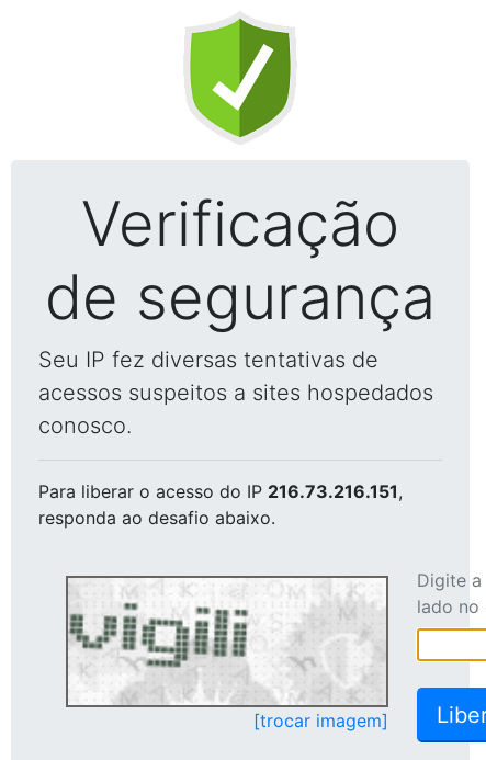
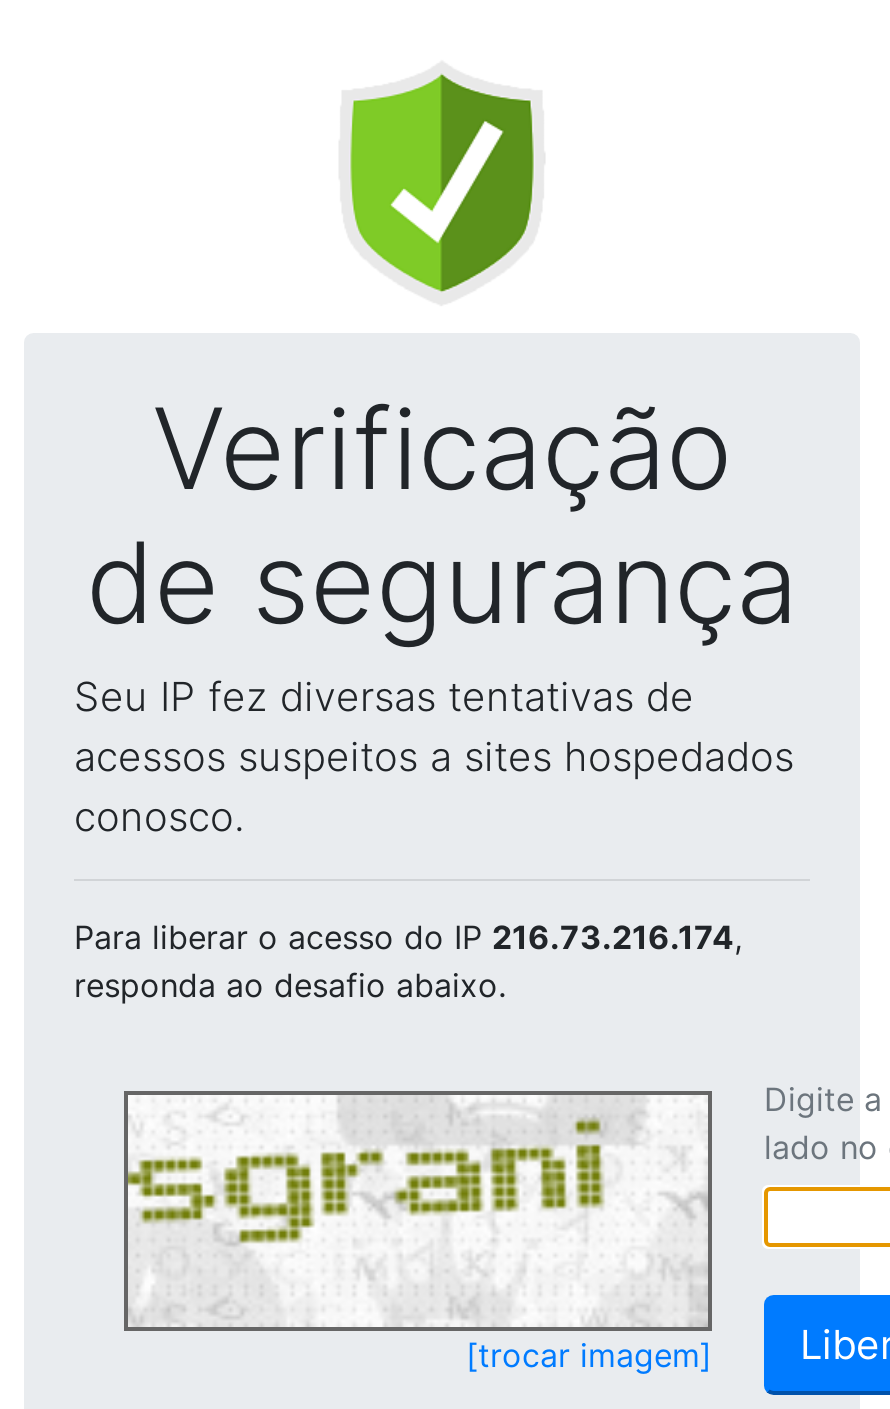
[38,480,403,502] Para liberar o acesso do IP 216.73.216.151, -> [74,917,742,957] Para liberar o acesso do IP 216.73.216.174,
[68,580,371,703] [image] -> [126,1101,678,1323] [image]

